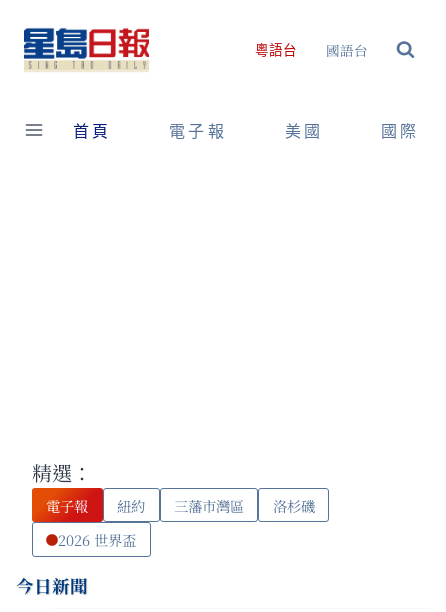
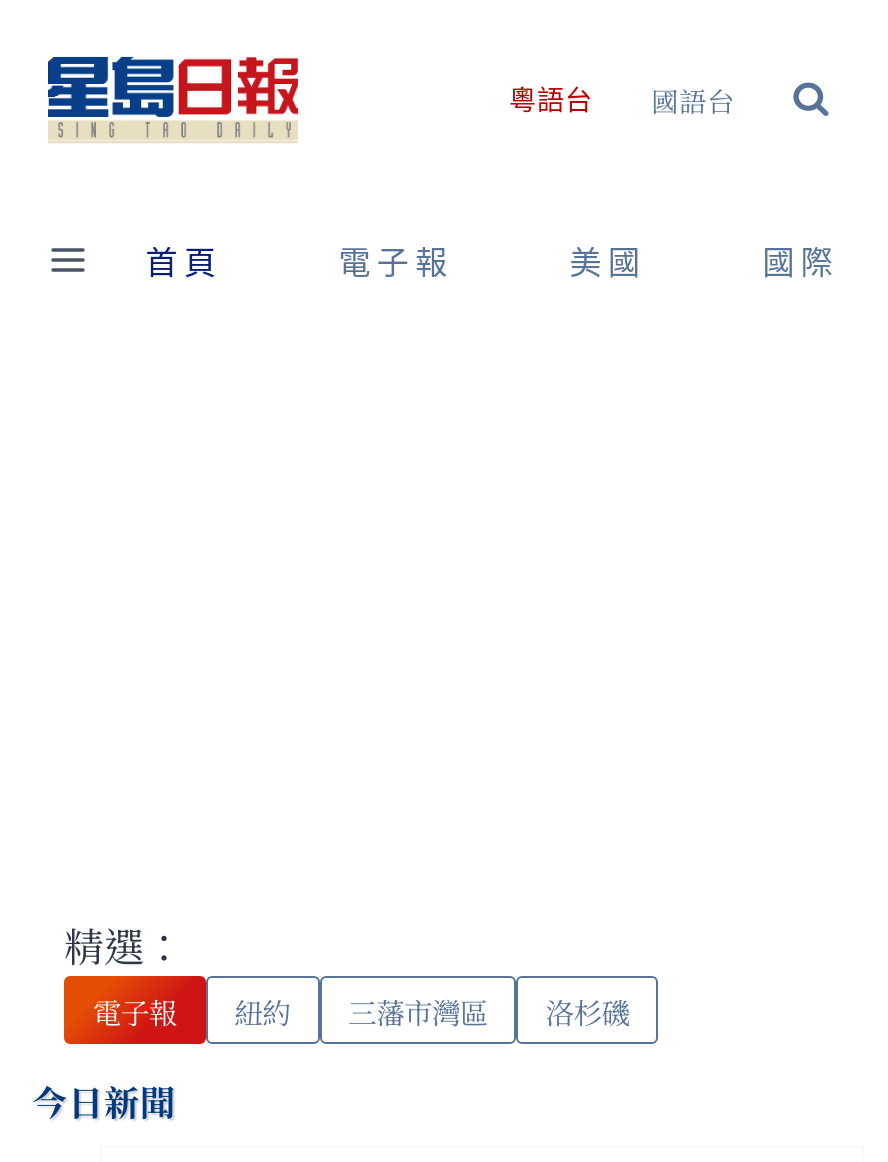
[58,529,136,550] 2026 世界盃 -> none

